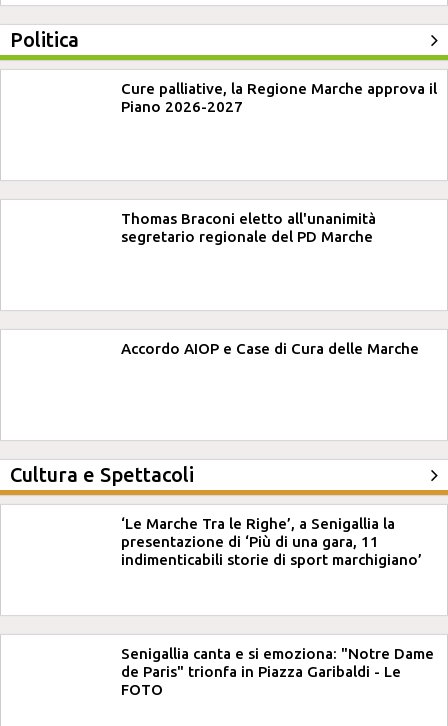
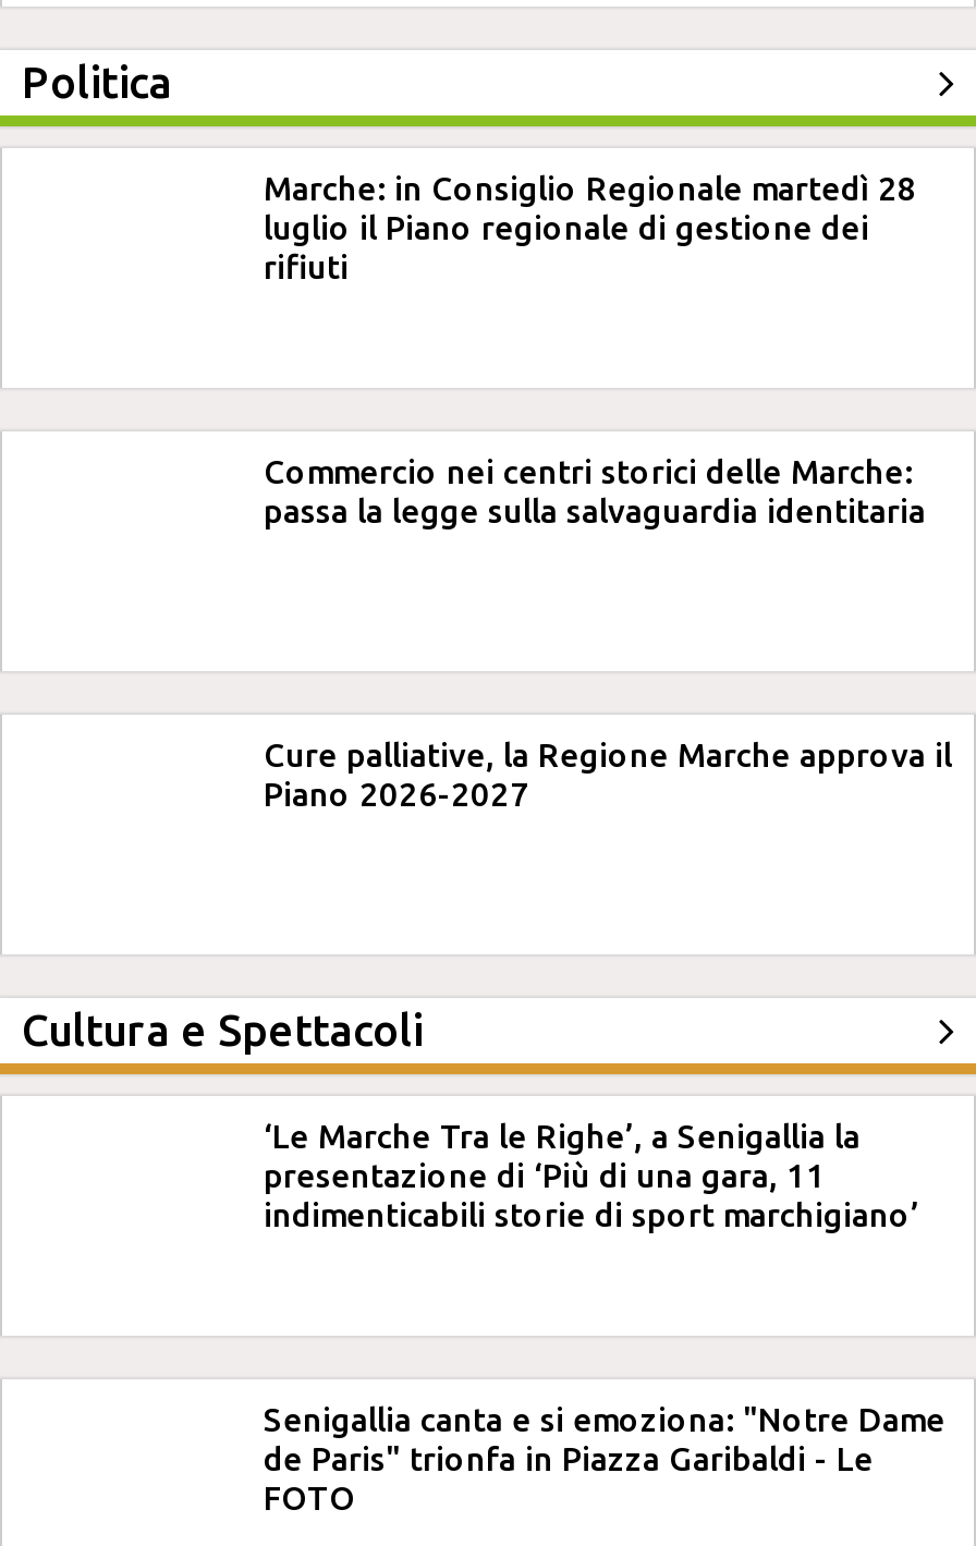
none -> [264,170,917,285] Marche: in Consiglio Regionale martedì 28 | luglio il Piano regionale di gestione dei | rifiuti
none -> [264,453,926,529] Commercio nei centri storici delle Marche: | passa la legge sulla salvaguardia identitaria
moved [121,80,437,115] -> [264,737,952,813]: Cure palliative, la Regione Marche approva il | Piano 2026-2027
[121,210,376,245] Thomas Braconi eletto all'unanimità | segretario regionale del PD Marche -> none
[121,340,419,357] Accordo AIOP e Case di Cura delle Marche -> none

